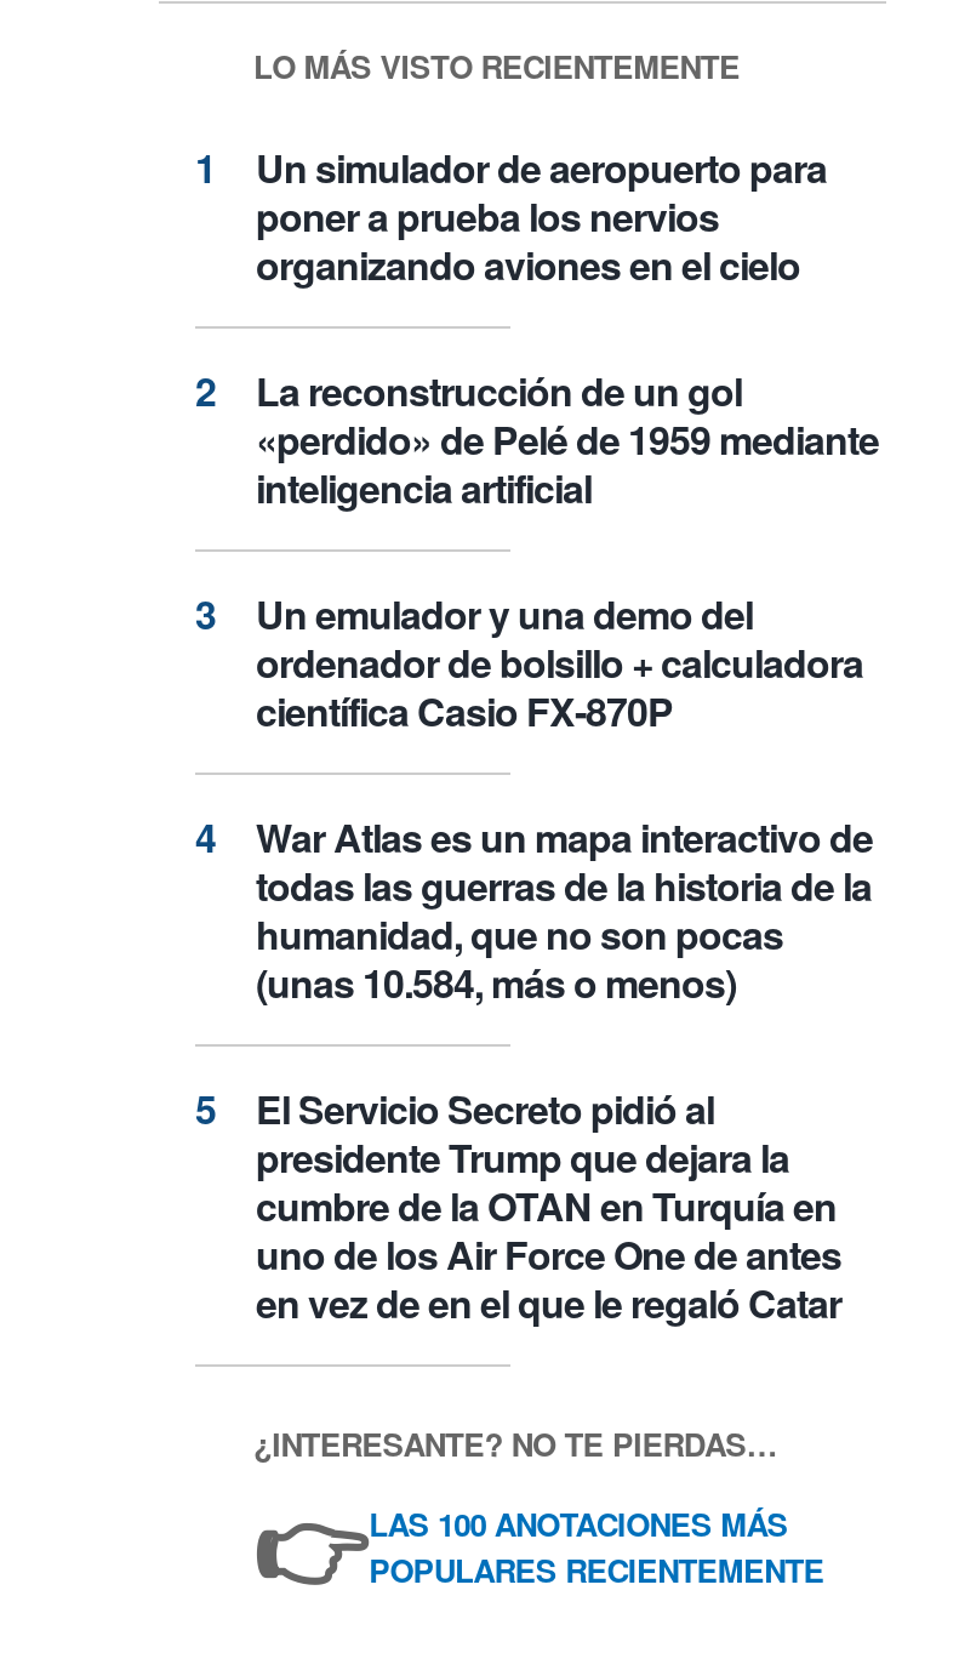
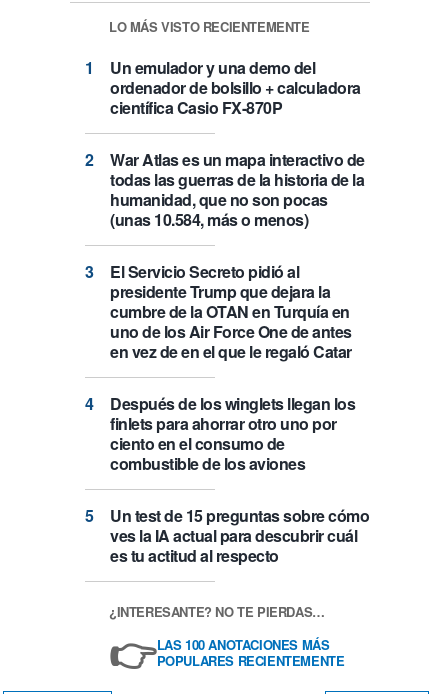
[256,139,879,515] Un simulador de aeropuerto para | poner a prueba los nervios | organizando aviones en el cielo | La reconstrucción de un gol | «perdido» de Pelé de 1959 mediante | inteligencia artificial -> none
moved [256,586,873,1330] -> [110,55,364,362]: Un emulador y una demo del | ordenador de bolsillo + calculadora | científica Casio FX-870P | ... | uno de los Air Force One de antes | en vez de en el que le regaló Catar
none -> [110,391,369,566] Después de los winglets llegan los | finlets para ahorrar otro uno por | ciento en el consumo de | combustible de los aviones | Un test de 15 preguntas sobre cómo | ves la IA actual para descubrir cuál | es tu actitud al respecto

